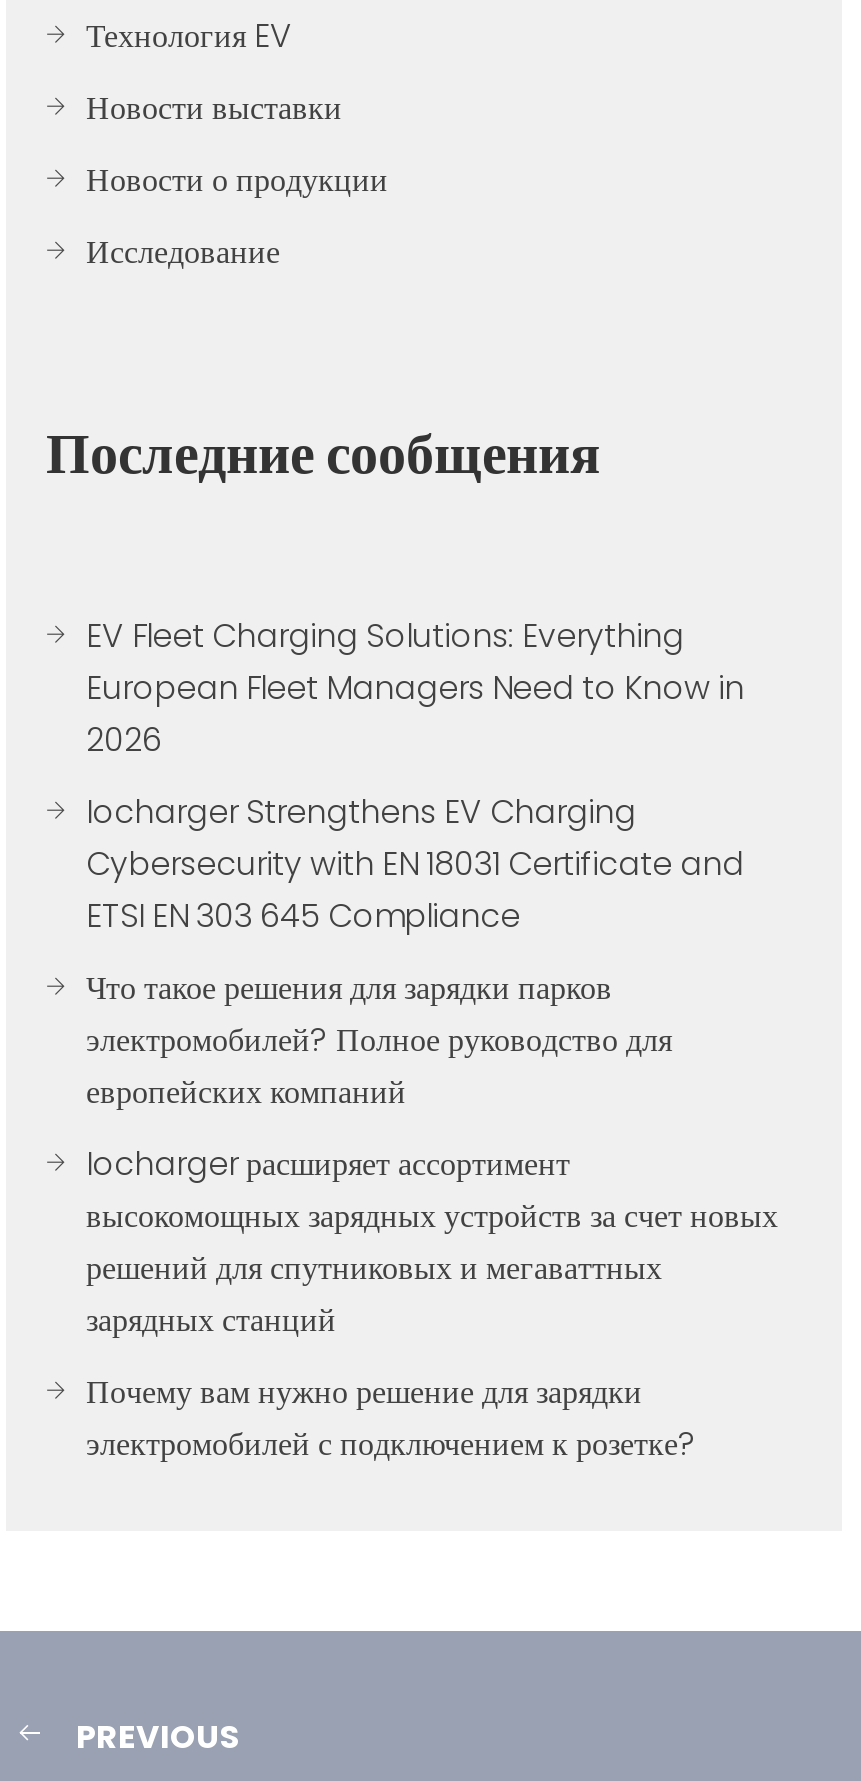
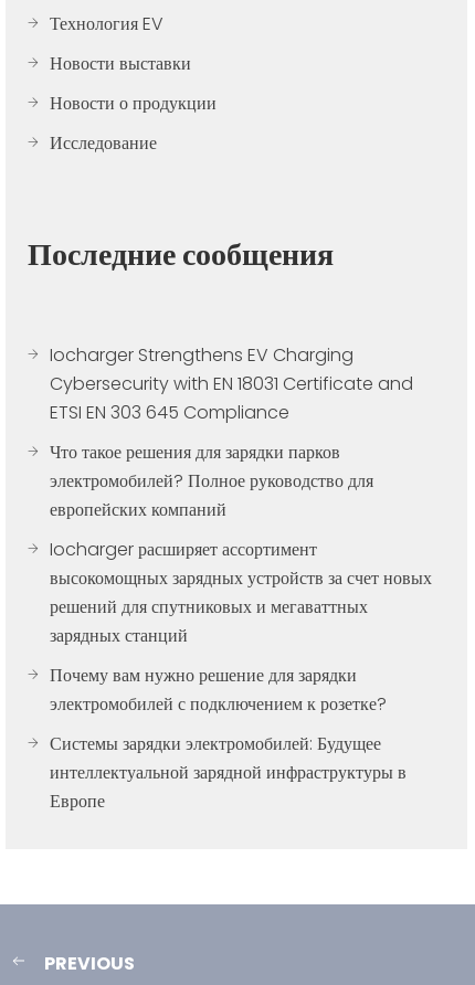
[86,612,744,762] EV Fleet Charging Solutions: Everything | European Fleet Managers Need to Know in | 2026 -> none
moved [86,788,778,1466] -> [50,342,432,716]: Iocharger Strengthens EV Charging | Cybersecurity with EN 18031 Certificate and | ETSI EN 303 645 Compliance | ... | Почему вам нужно решение для зарядки | электромобилей с подключением к розетке?
none -> [50,730,407,813] Системы зарядки электромобилей: Будущее | интеллектуальной зарядной инфраструктуры в | Европе

